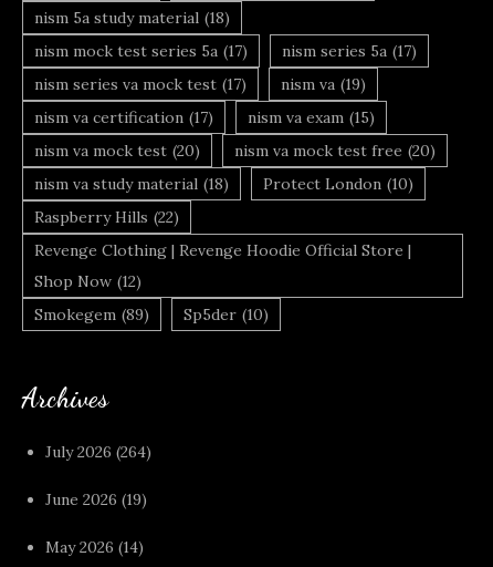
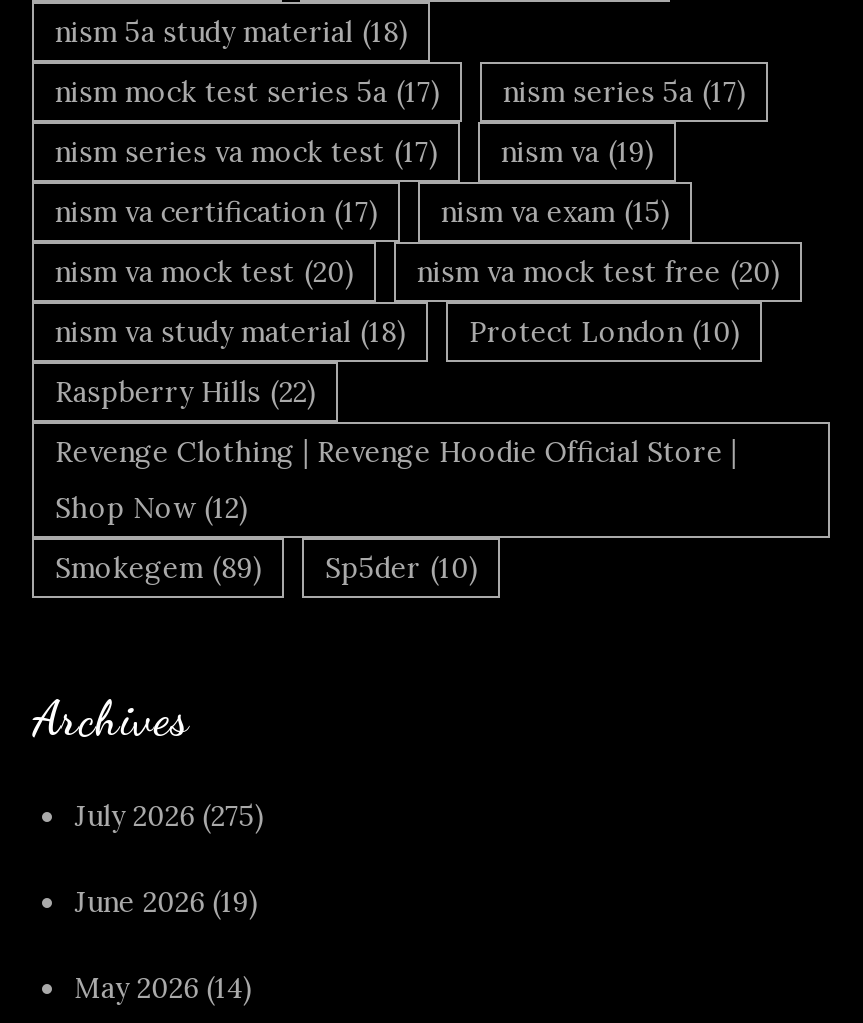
[46,441,152,461] July 2026 (264) -> [75,797,265,833] July 2026 (275)

